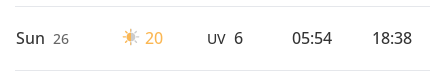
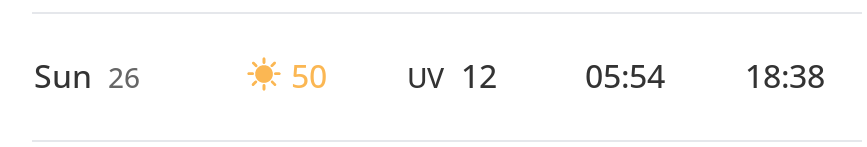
[144,27,162,49] 20 -> [291,54,327,98] 50
[207,27,243,49] UV 6 -> [407,54,497,98] UV 12

